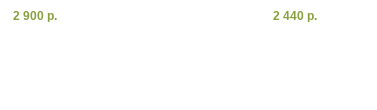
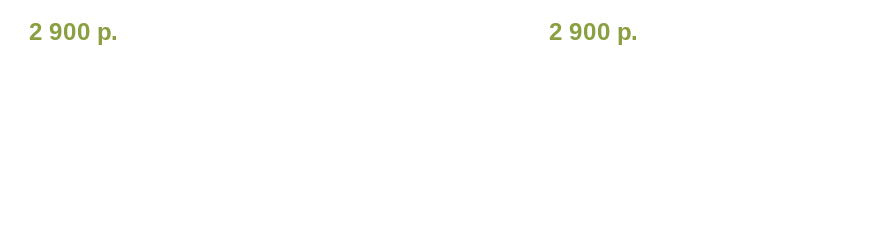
[273,9,317,23] 2 440 р. -> [549,19,637,47] 2 900 р.

